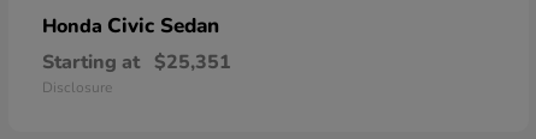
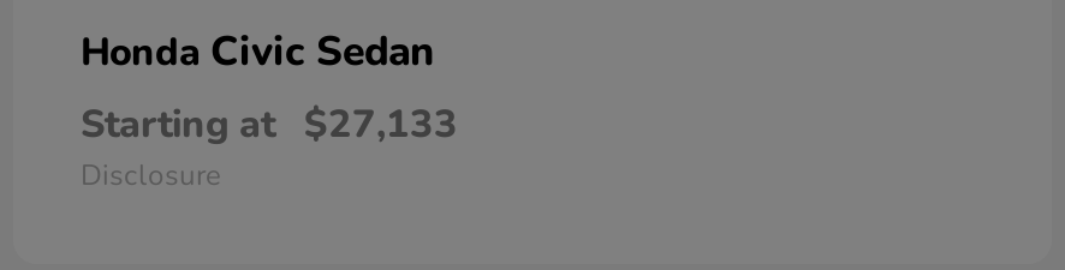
[42,49,231,75] Starting at $25,351 -> [81,98,458,151] Starting at $27,133

